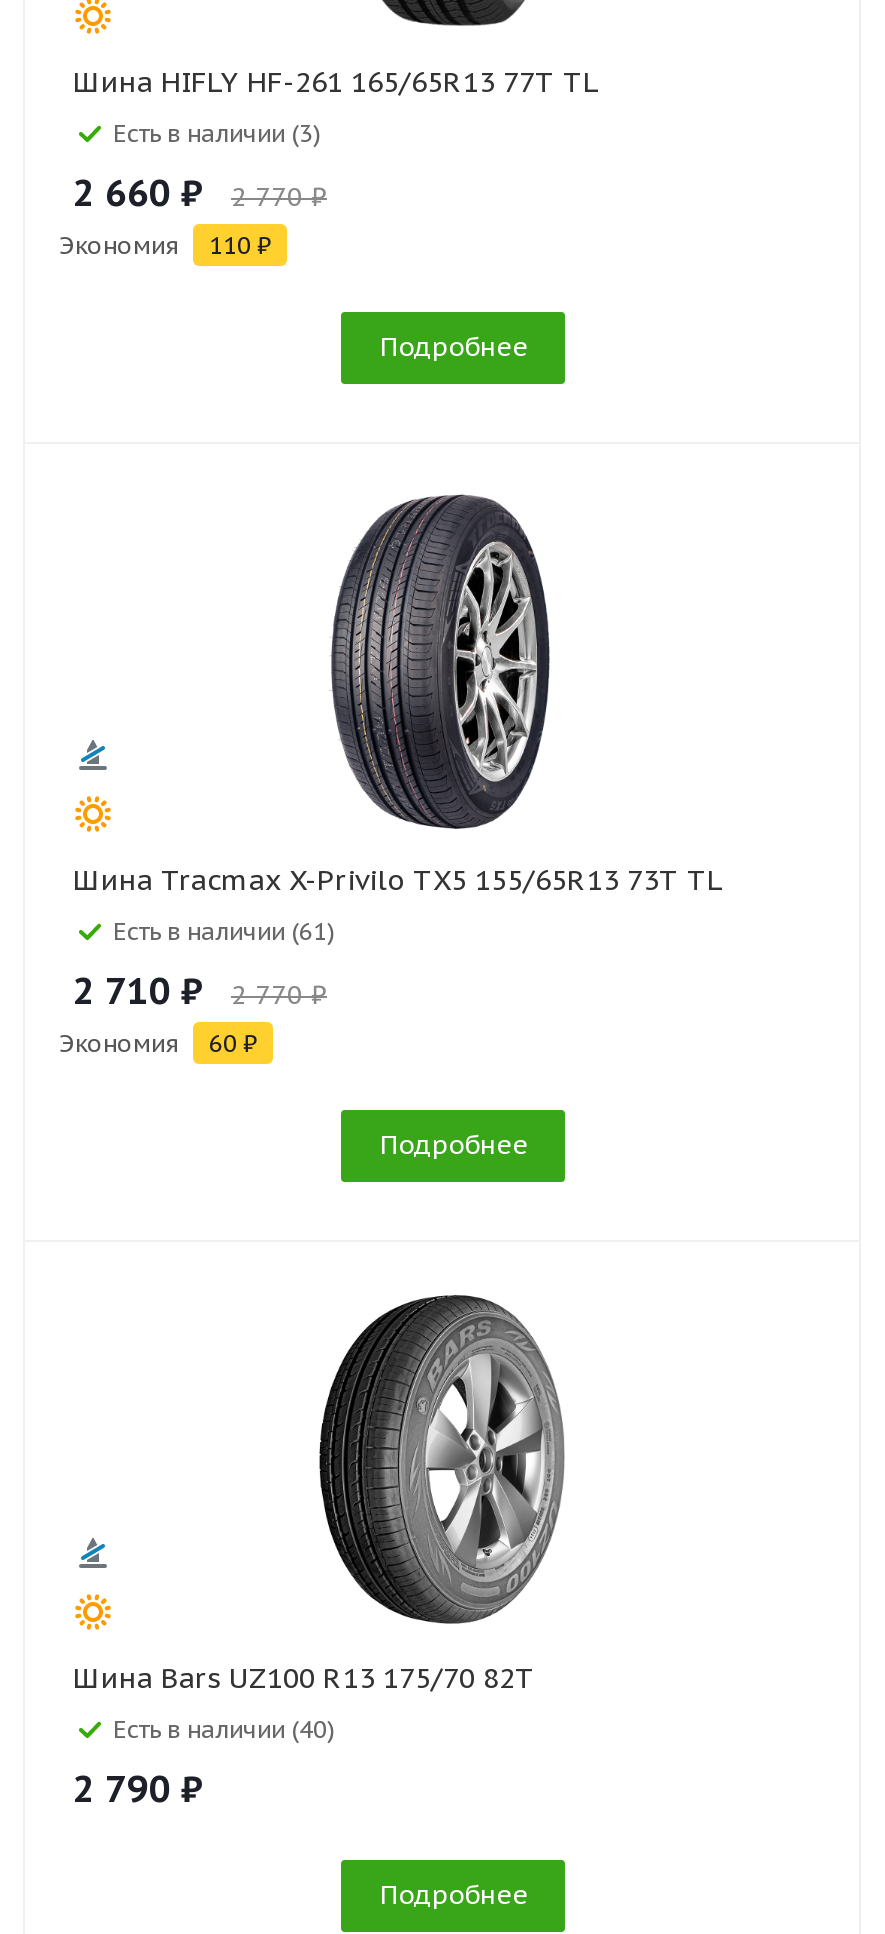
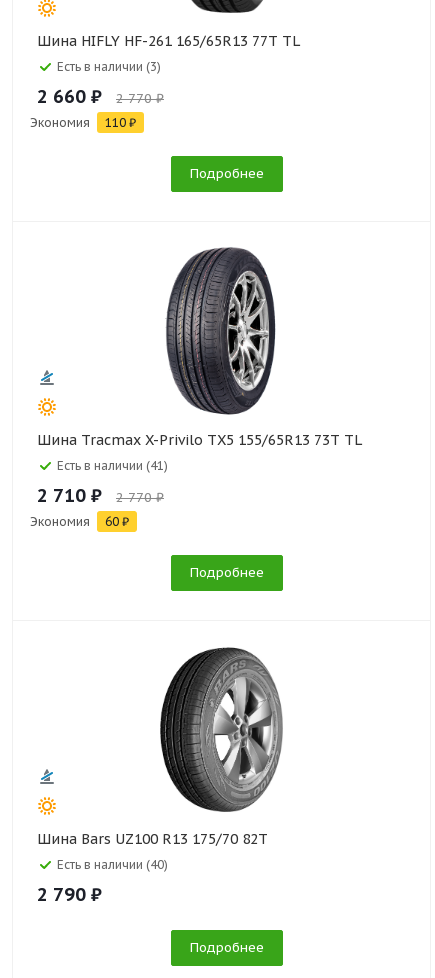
[113,916,335,946] Есть в наличии (61) -> [57,458,168,473] Есть в наличии (41)

